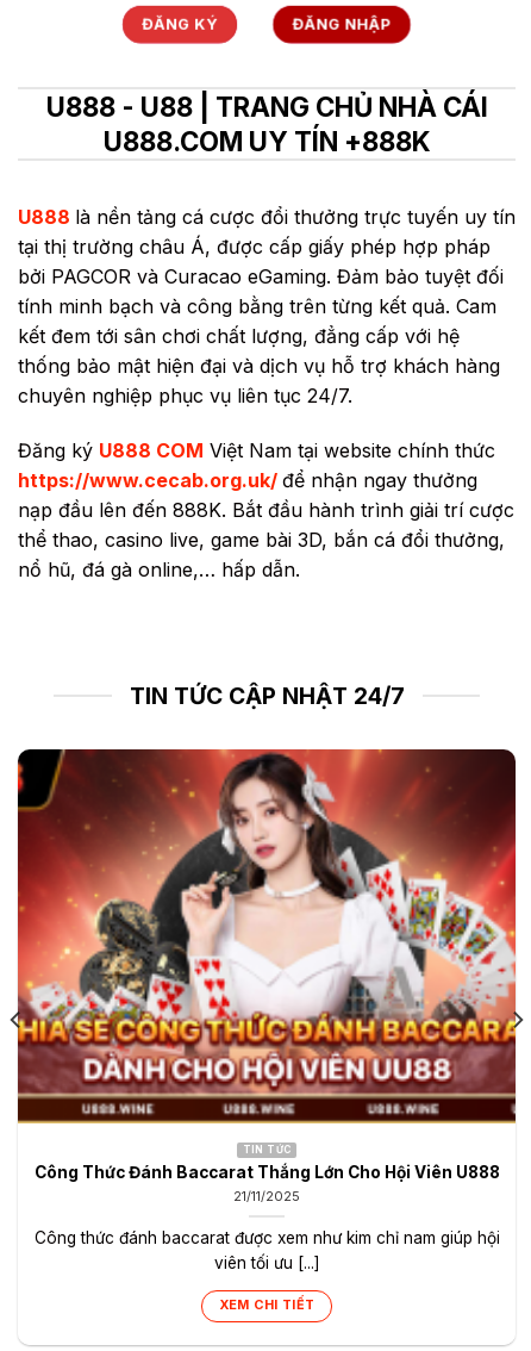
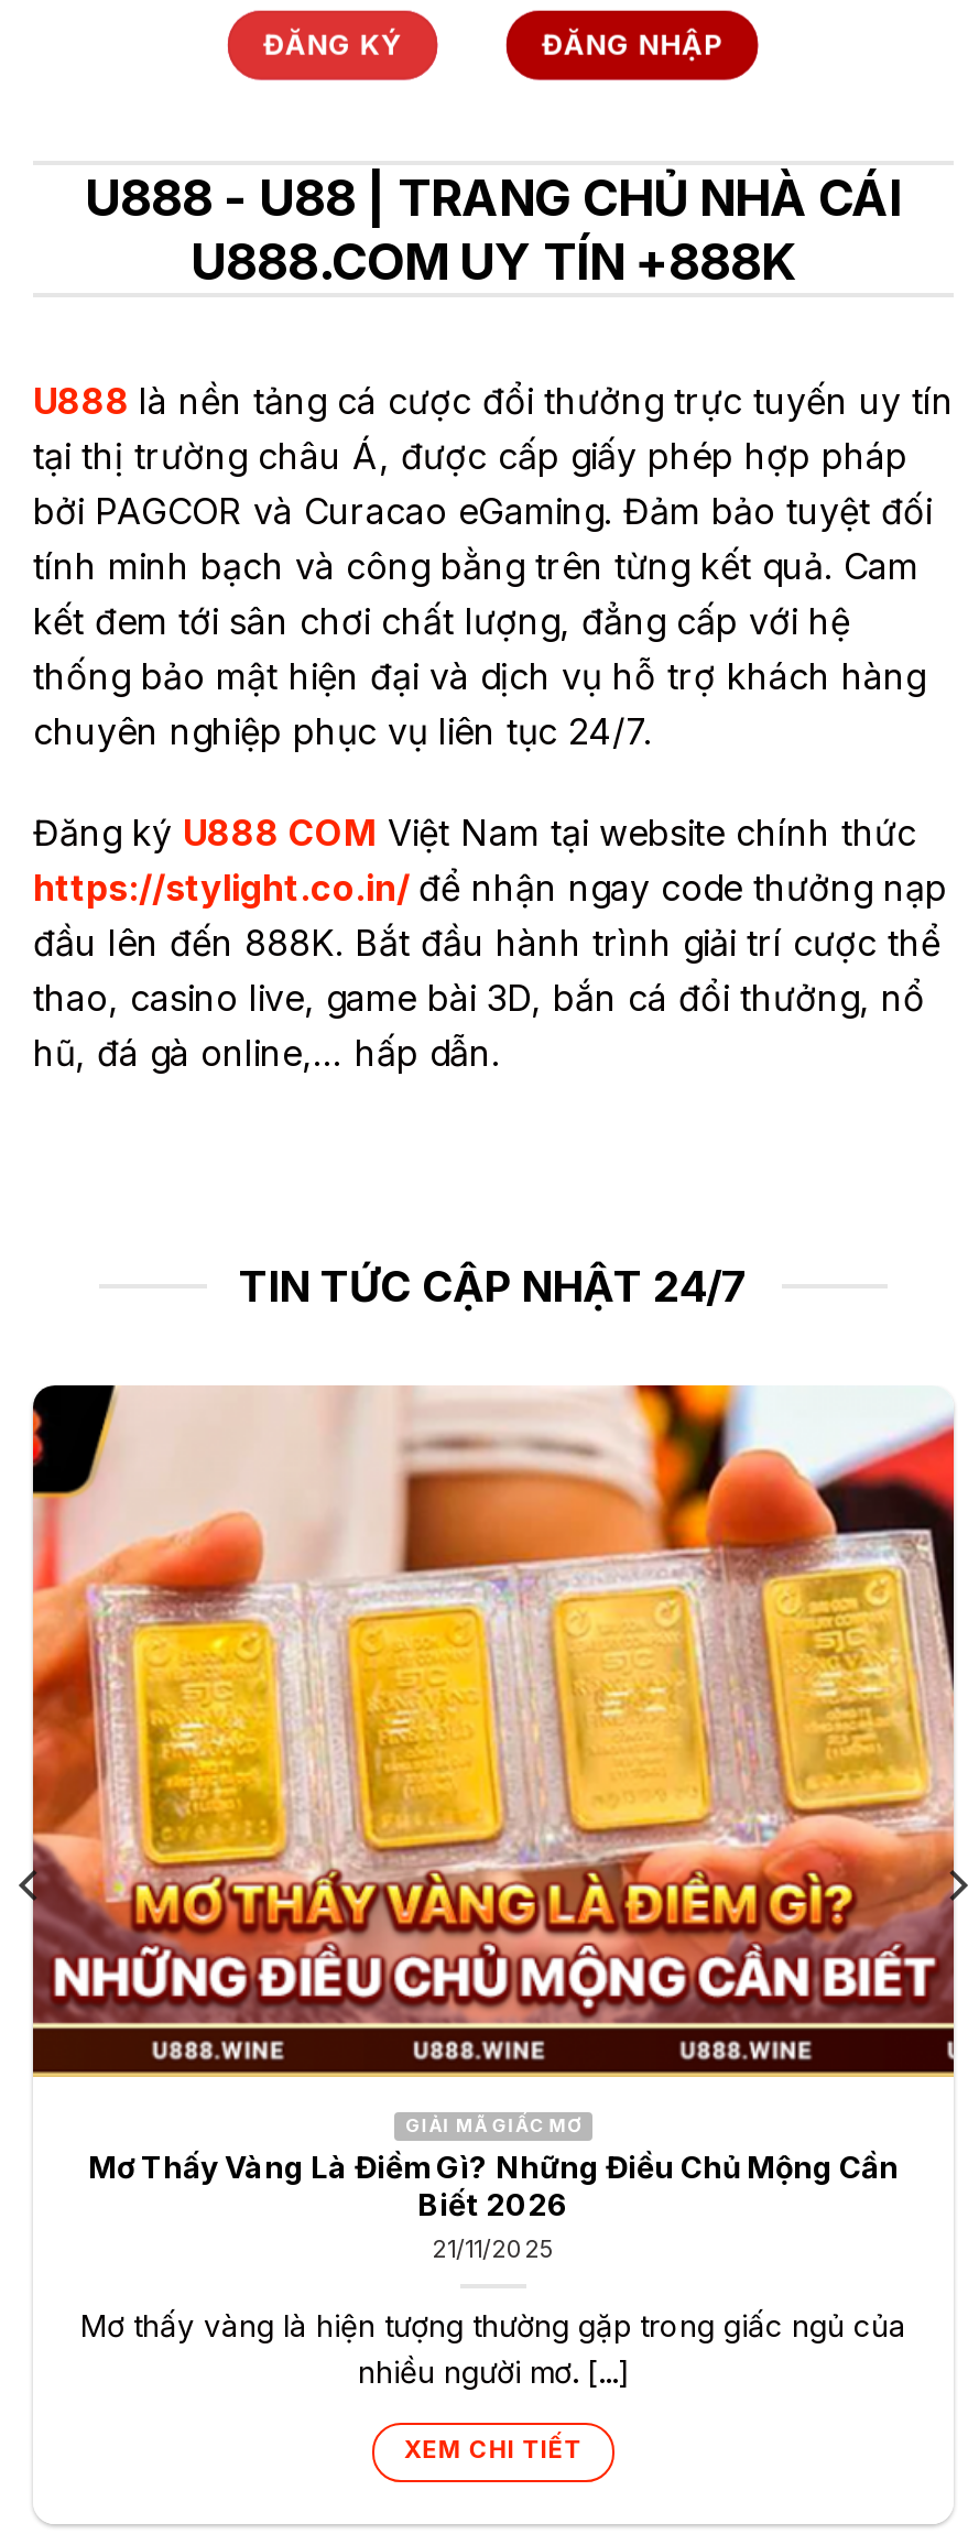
[18,468,514,581] https://www.cecab.org.uk/ để nhận ngay thưởng | nạp đầu lên đến 888K. Bắt đầu hành trình giải trí cược | thể thao, casino live, game bài 3D, bắn cá đổi thưởng, | nổ hũ, đá gà online,… hấp dẫn. -> [33,866,947,1075] https://stylight.co.in/ để nhận ngay code thưởng nạp | đầu lên đến 888K. Bắt đầu hành trình giải trí cược thể | thao, casino live, game bài 3D, bắn cá đổi thưởng, nổ | hũ, đá gà online,… hấp dẫn.
[17,748,517,1182] [image] | TIN TỨC | Công Thức Đánh Baccarat Thắng Lớn Cho Hội Viên U888 -> [31,1383,956,2223] [image] | GIẢI MÃ GIẤC MƠ | Mơ Thấy Vàng Là Điềm Gì? Những Điều Chủ Mộng Cần | Biết 2026
[34,1228,499,1272] Công thức đánh baccarat được xem như kim chỉ nam giúp hội | viên tối ưu [...] -> [80,2308,906,2389] Mơ thấy vàng là hiện tượng thường gặp trong giấc ngủ của | nhiều người mơ. [...]

